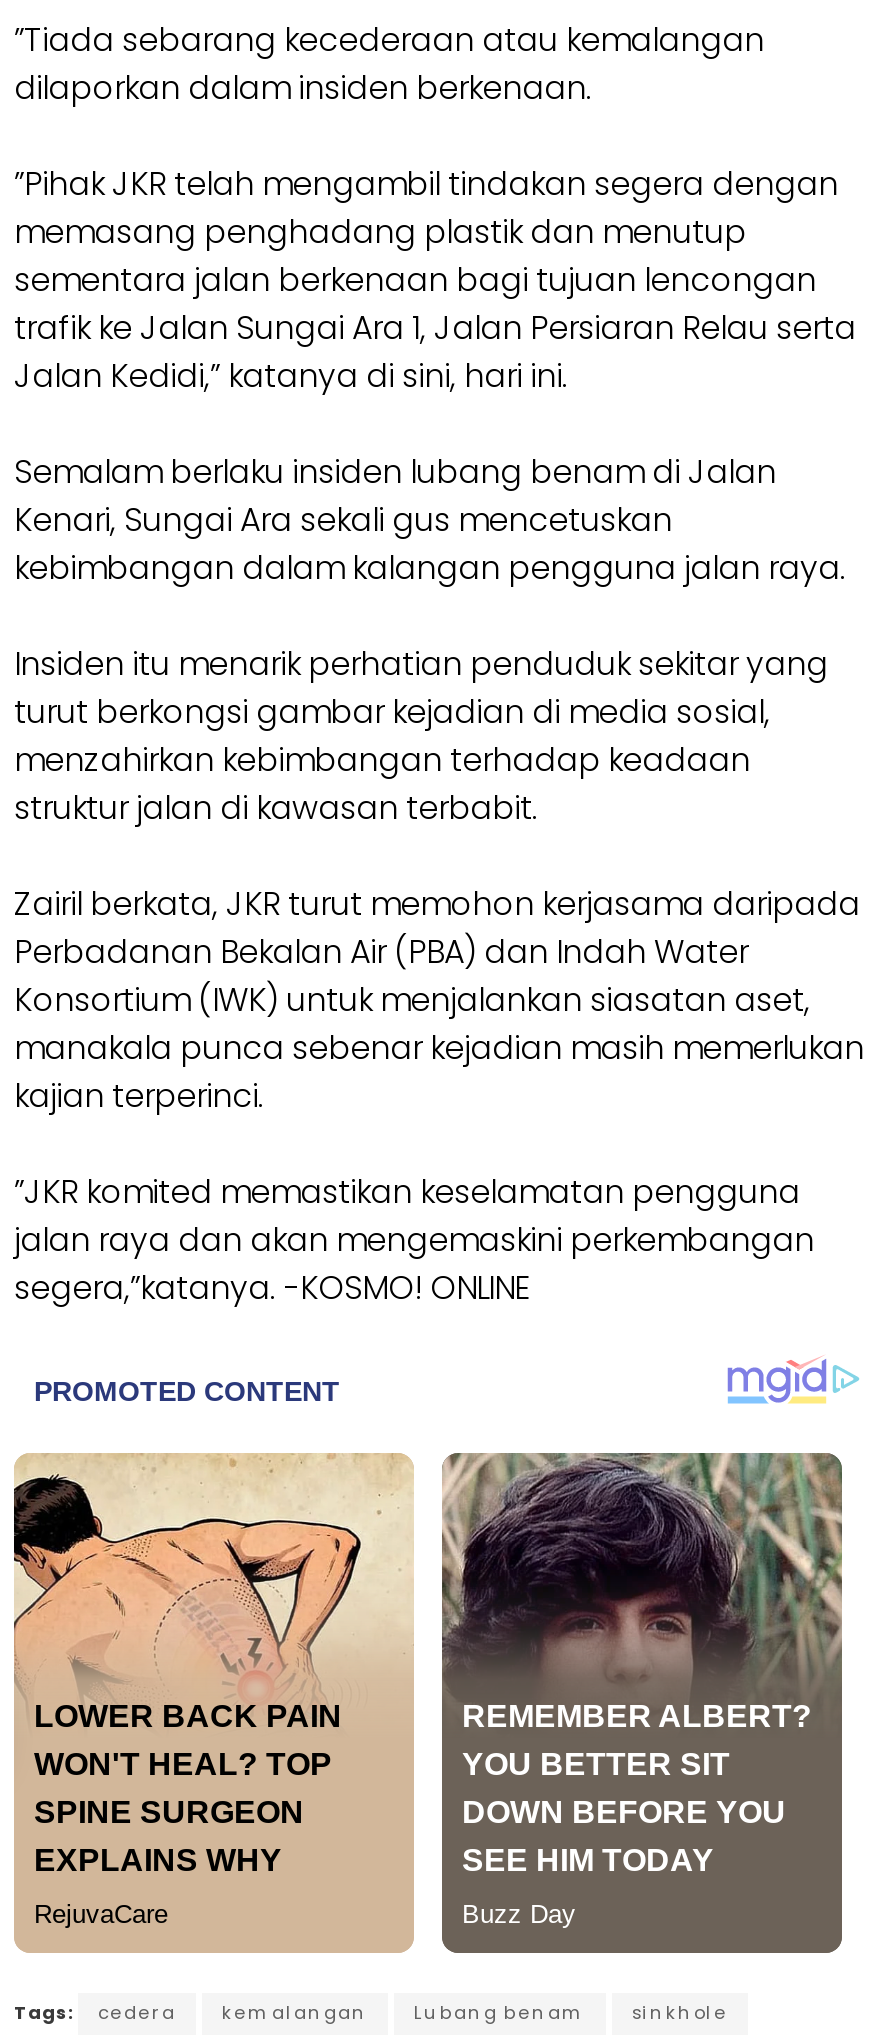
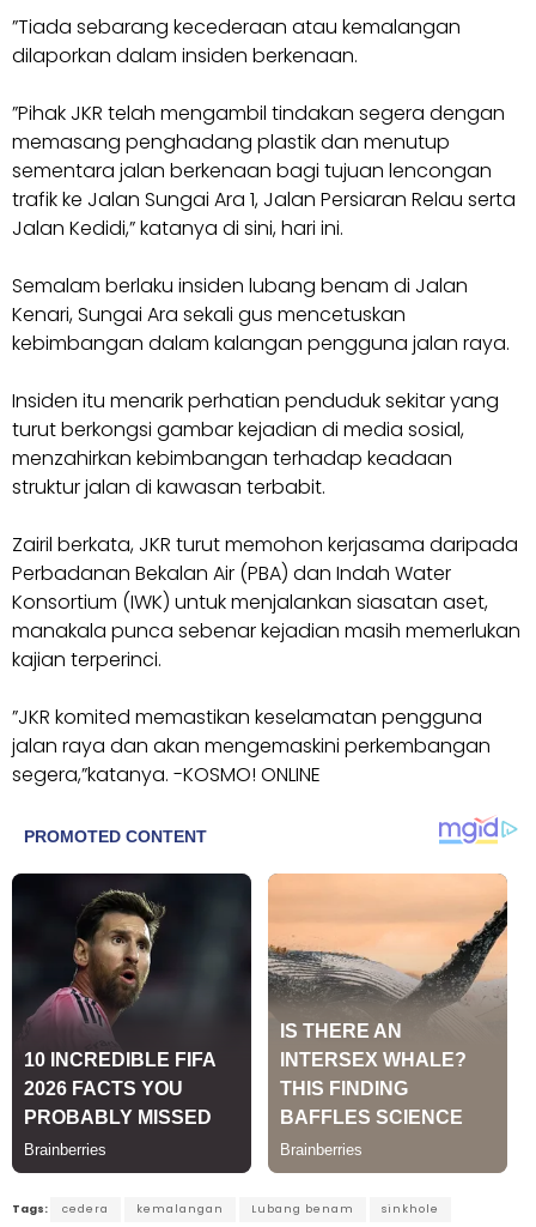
[12,1453,414,1953] [image] -> [11,872,252,1174] [image]
[440,1451,844,1949] [image] -> [268,874,507,1169] [image]

